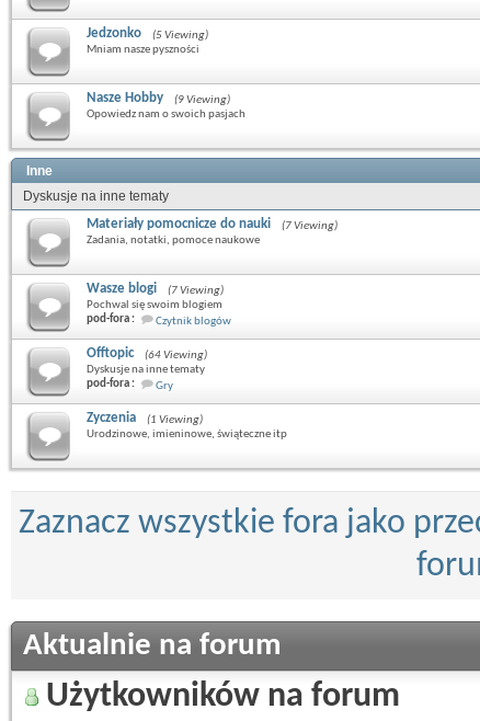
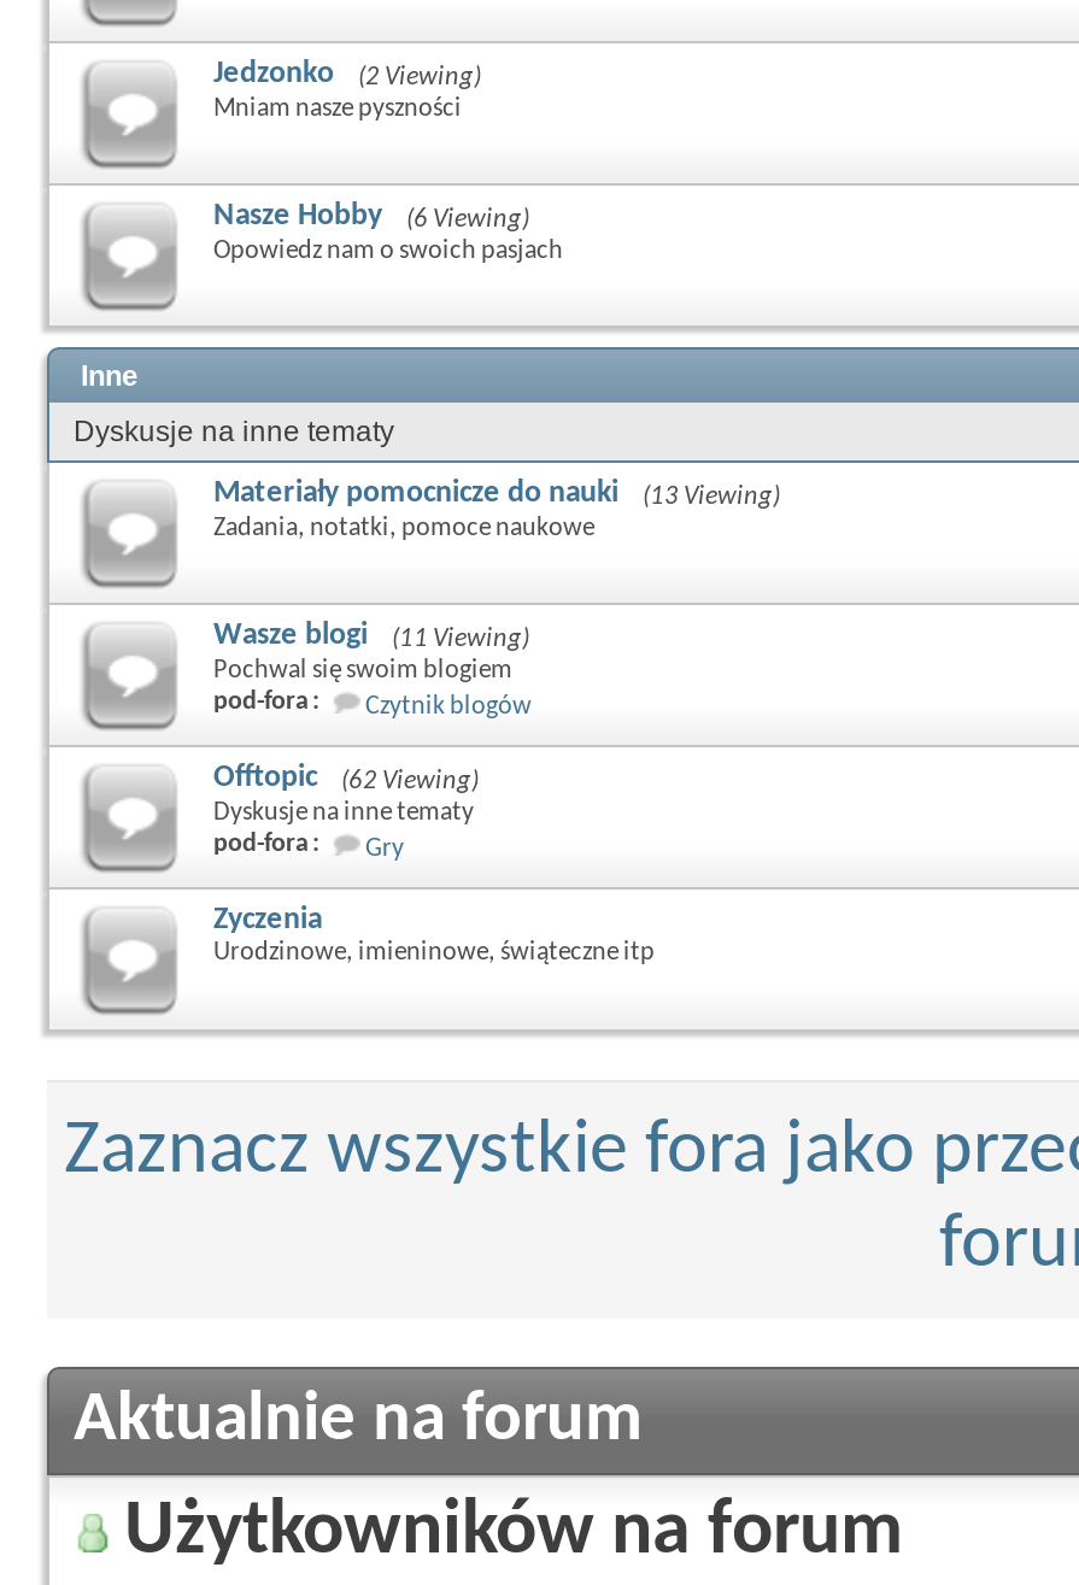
[87,26,208,42] Jedzonko (5 Viewing) -> [213,58,481,92] Jedzonko (2 Viewing)
[87,91,230,106] Nasze Hobby (9 Viewing) -> [213,200,529,234] Nasze Hobby (6 Viewing)
[87,217,338,232] Materiały pomocnicze do nauki (7 Viewing) -> [213,477,780,511] Materiały pomocnicze do nauki (13 Viewing)
[87,282,224,297] Wasze blogi (7 Viewing) -> [213,620,529,653] Wasze blogi (11 Viewing)
[87,346,207,362] Offtopic (64 Viewing) -> [213,762,479,796] Offtopic (62 Viewing)
[147,414,203,426] (1 Viewing) -> none

